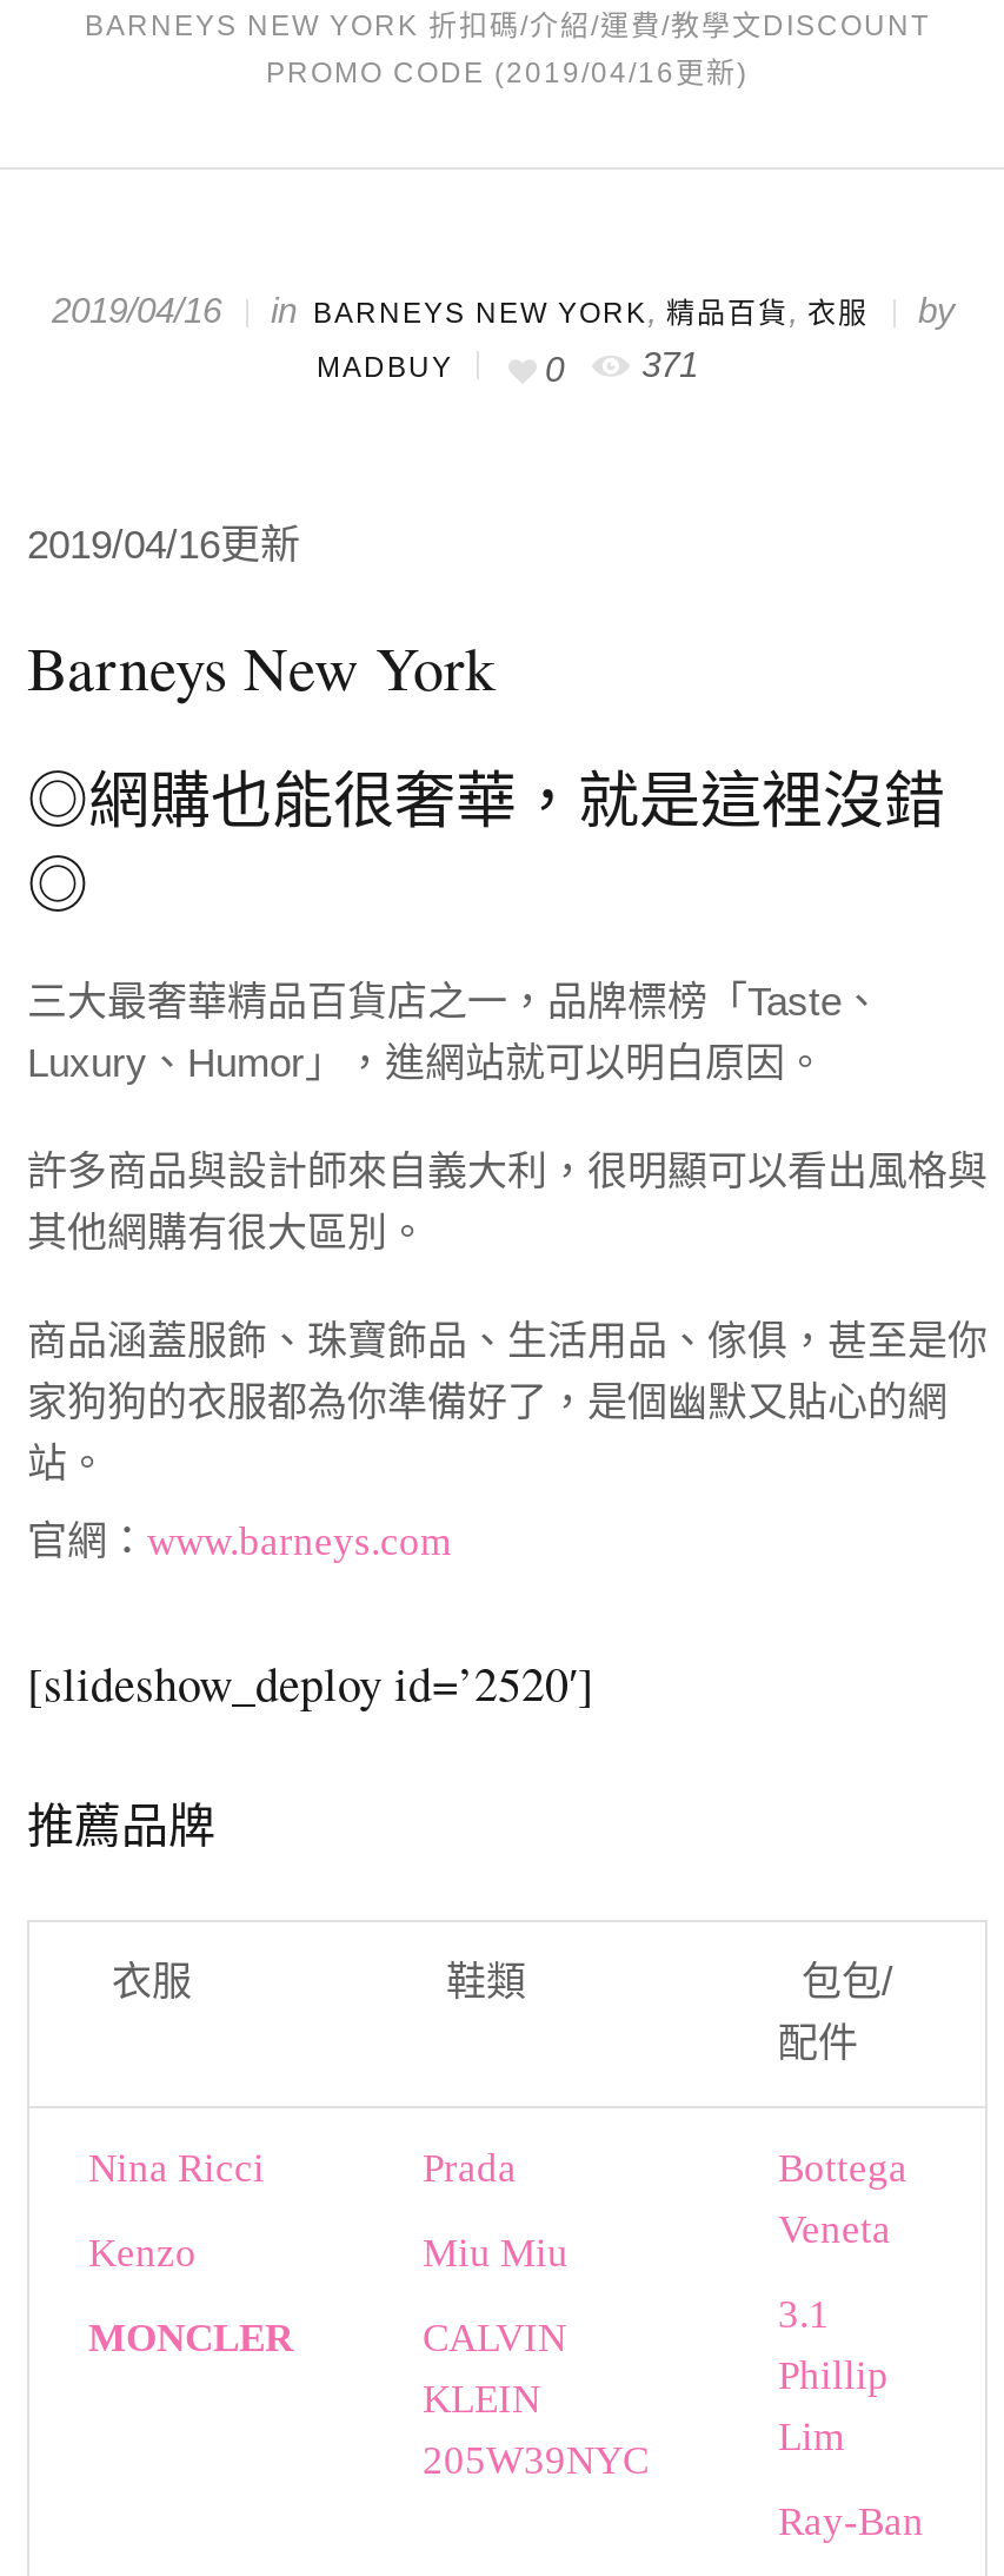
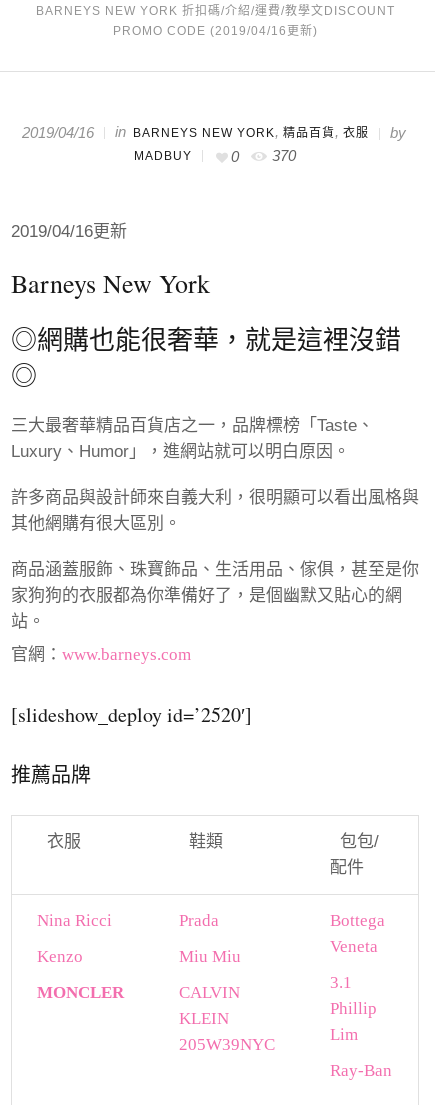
[545,345,698,389] 0 371 -> [231,146,296,165] 0 370

